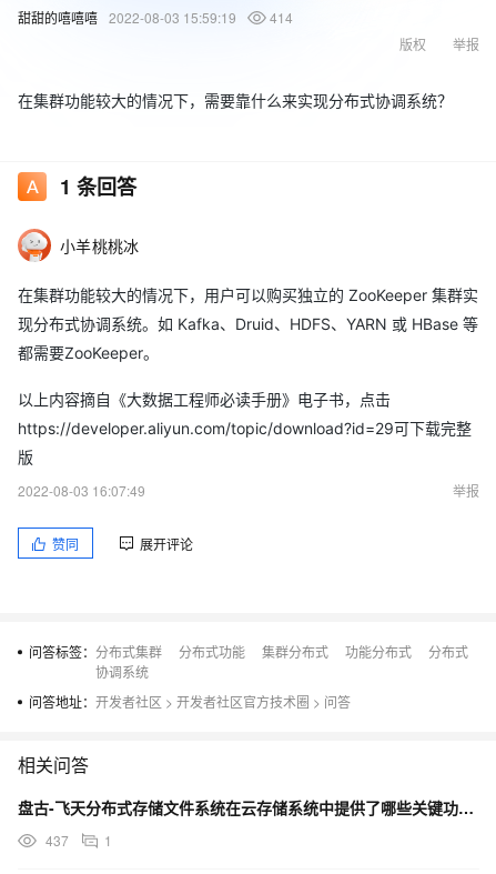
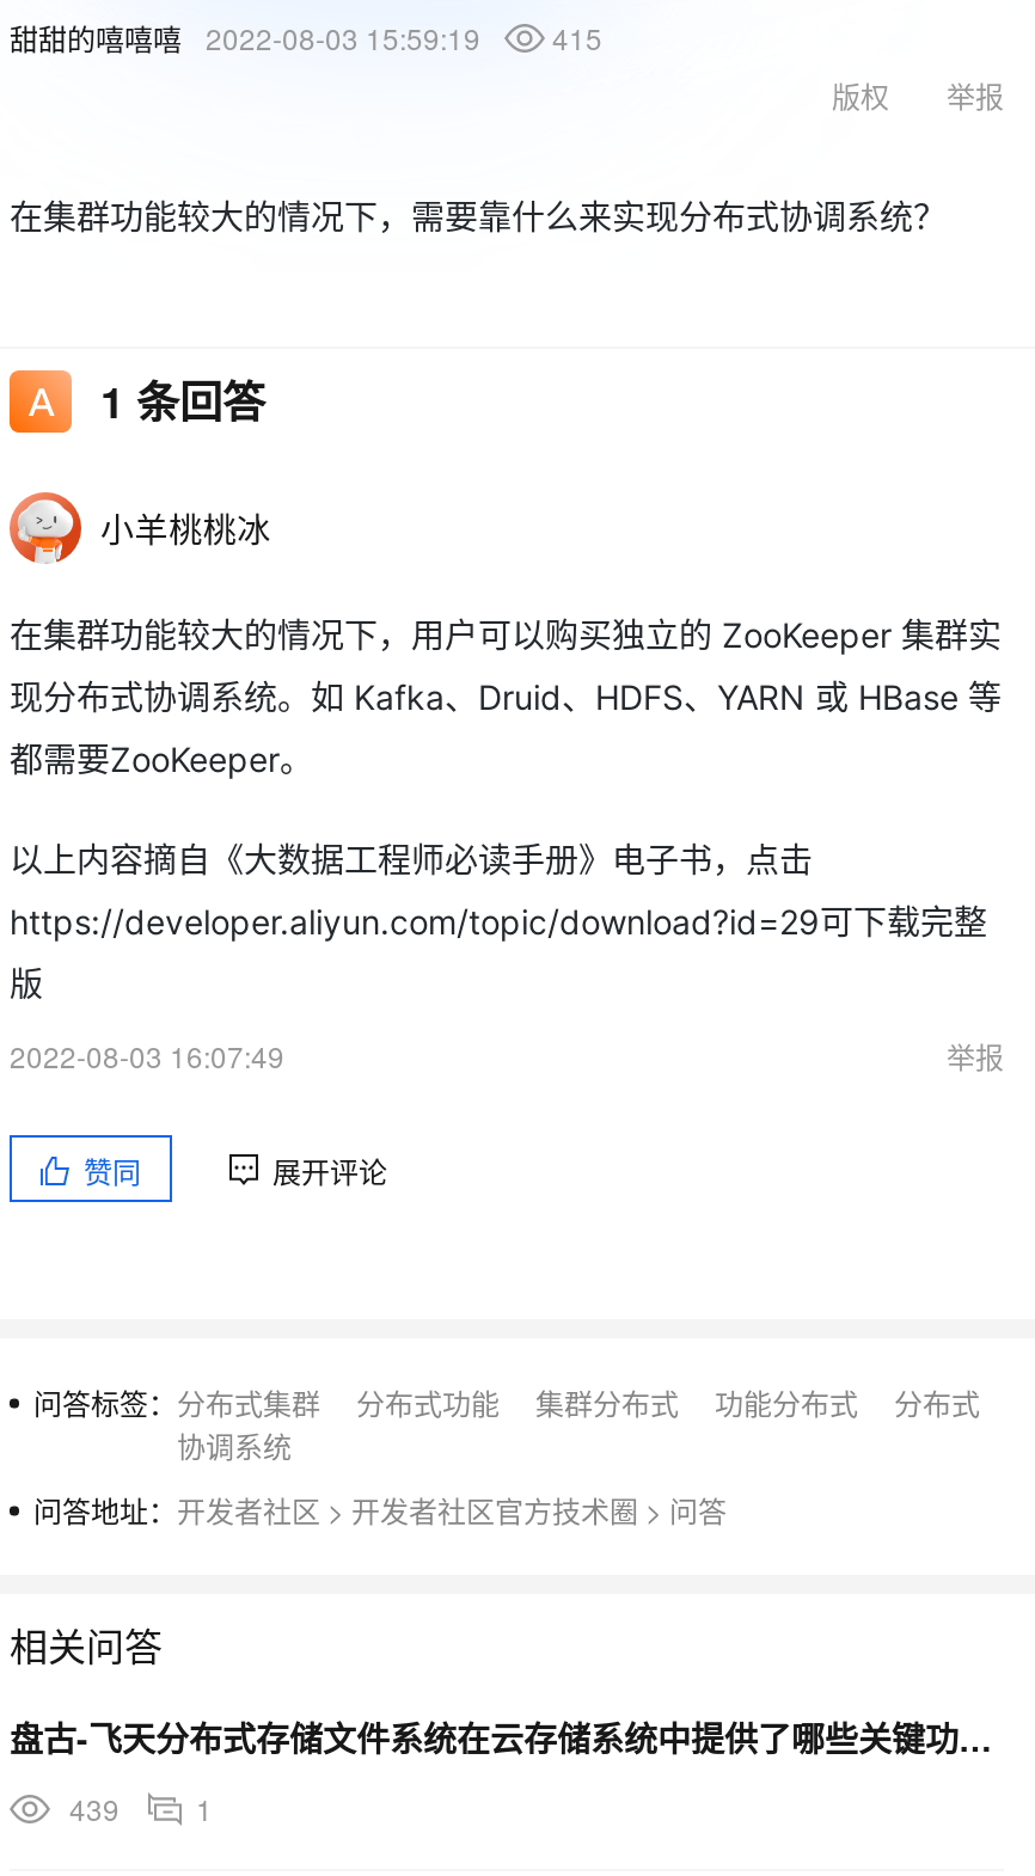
[18,8,293,27] 甜甜的嘻嘻嘻 2022-08-03 15:59:19 414 -> [10,17,602,57] 甜甜的嘻嘻嘻 2022-08-03 15:59:19 415
[45,831,112,850] 437 1 -> [69,1788,213,1828] 439 1

